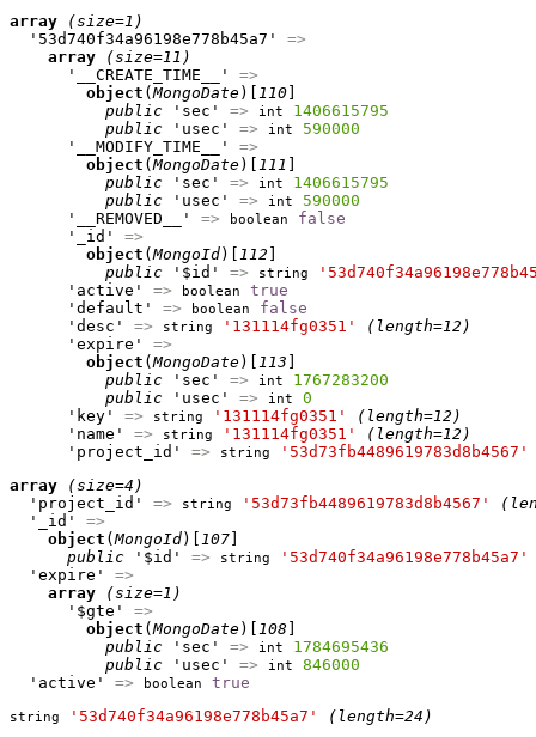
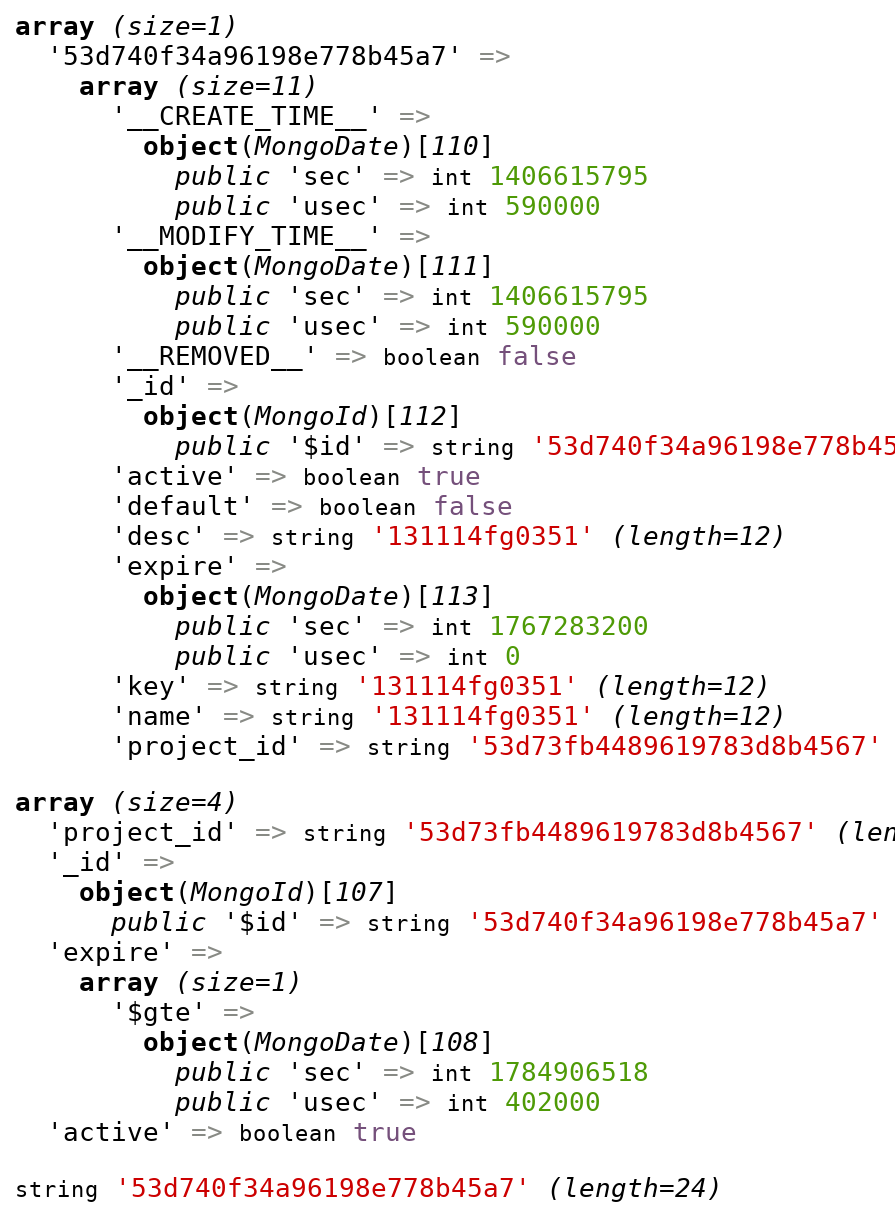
[105,638,389,656] public 'sec' => int 1784695436 -> [175,1057,649,1087] public 'sec' => int 1784906518
[105,656,360,674] public 'usec' => int 846000 -> [175,1087,601,1117] public 'usec' => int 402000

